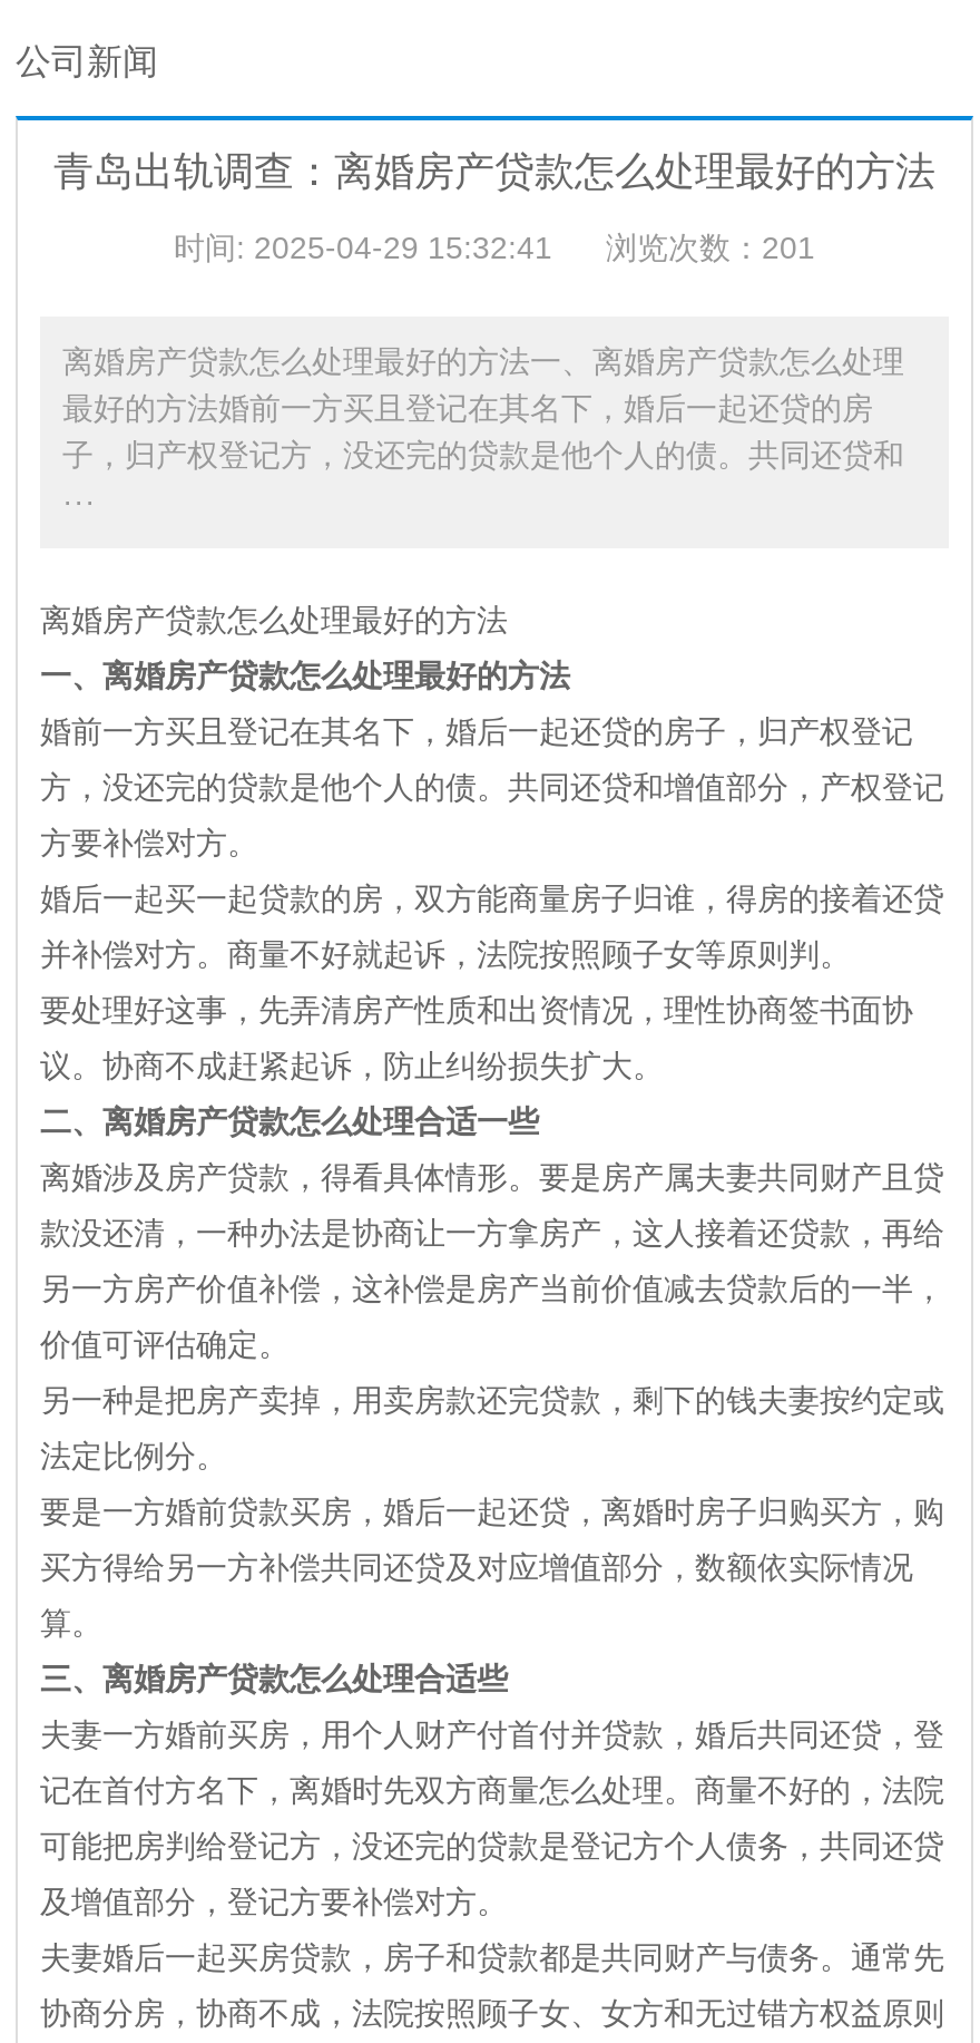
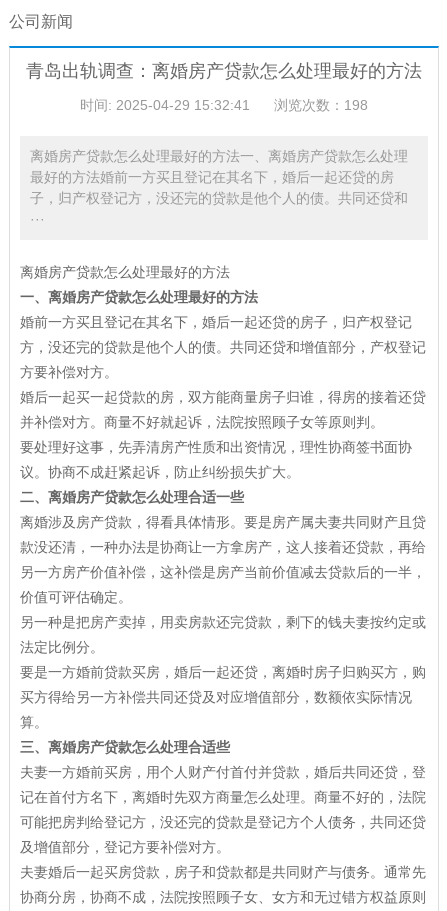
[174,230,815,266] 时间: 2025-04-29 15:32:41 浏览次数：201 -> [80,97,368,113] 时间: 2025-04-29 15:32:41 浏览次数：198

